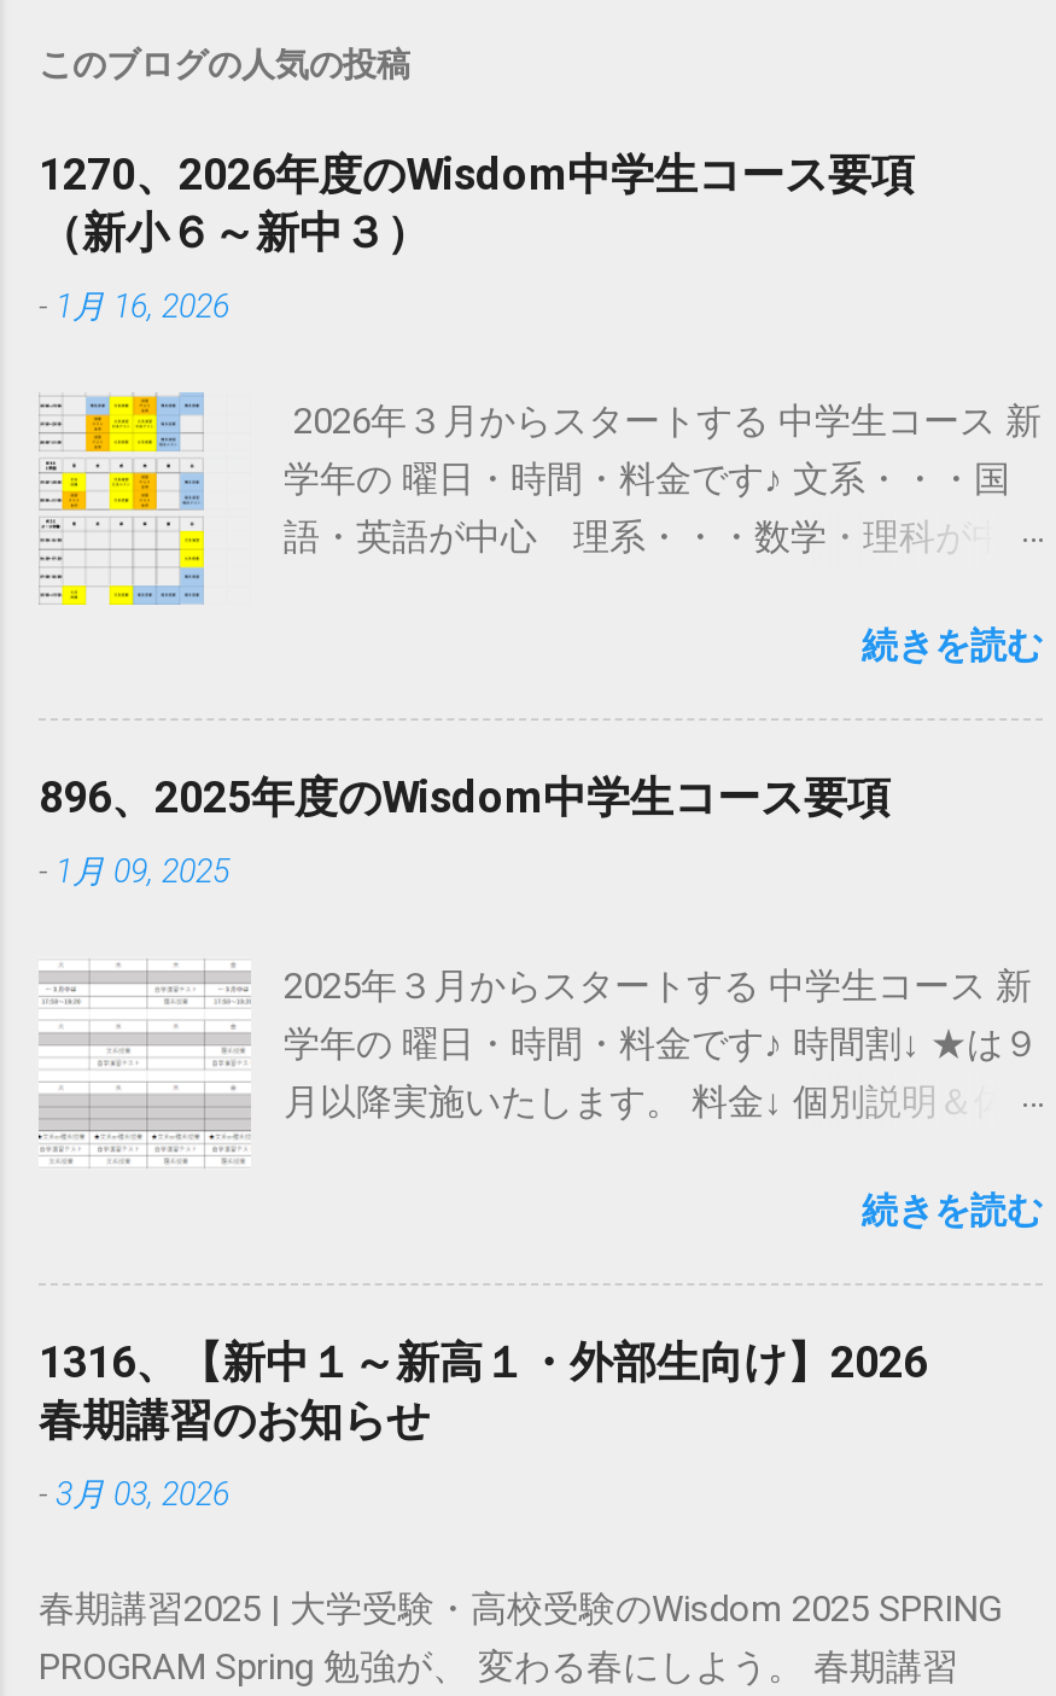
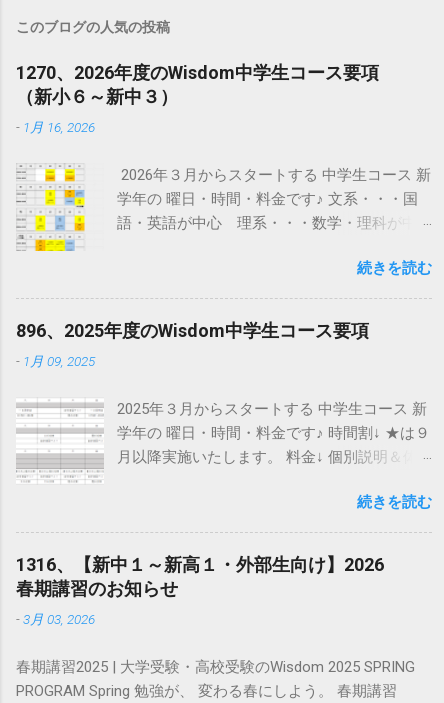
[39,392,208,607] [image] -> [17,164,86,252] [image]

